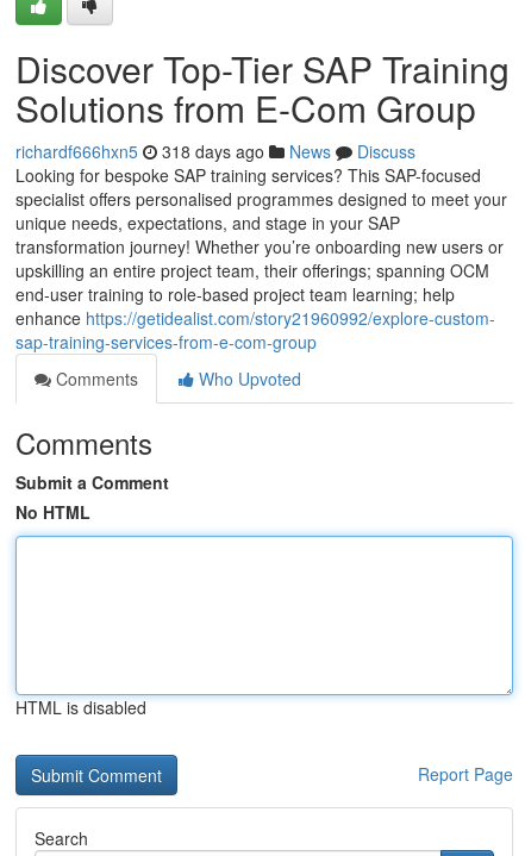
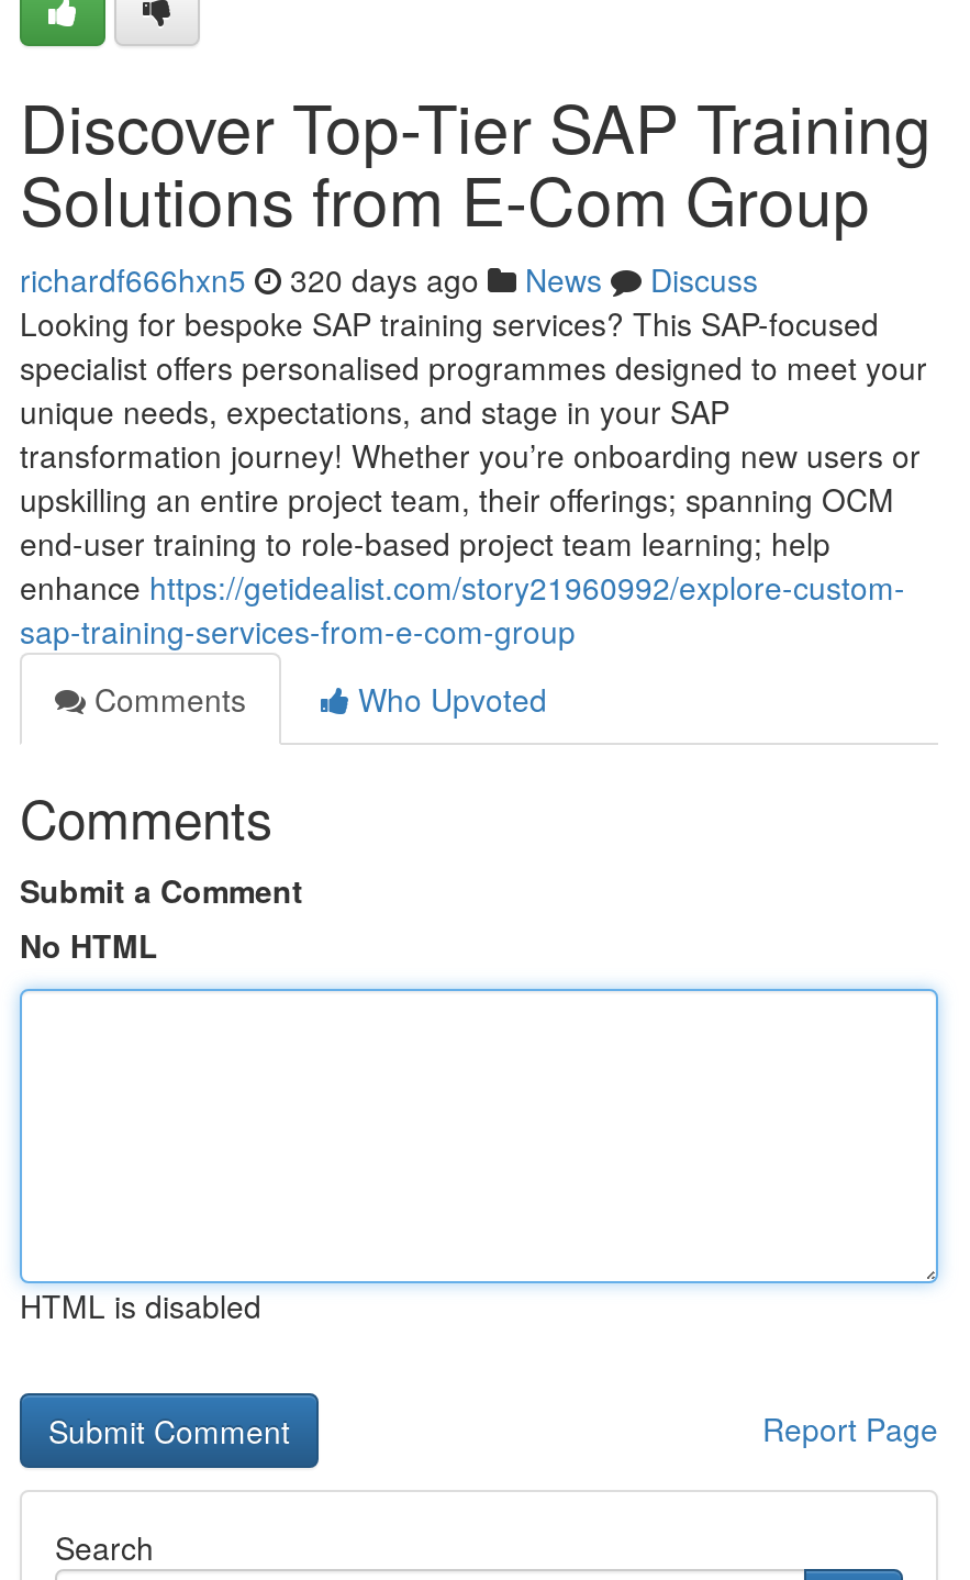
[15,139,415,163] richardf666hxn5 318 days ago News Discuss -> [20,257,758,301] richardf666hxn5 320 days ago News Discuss

